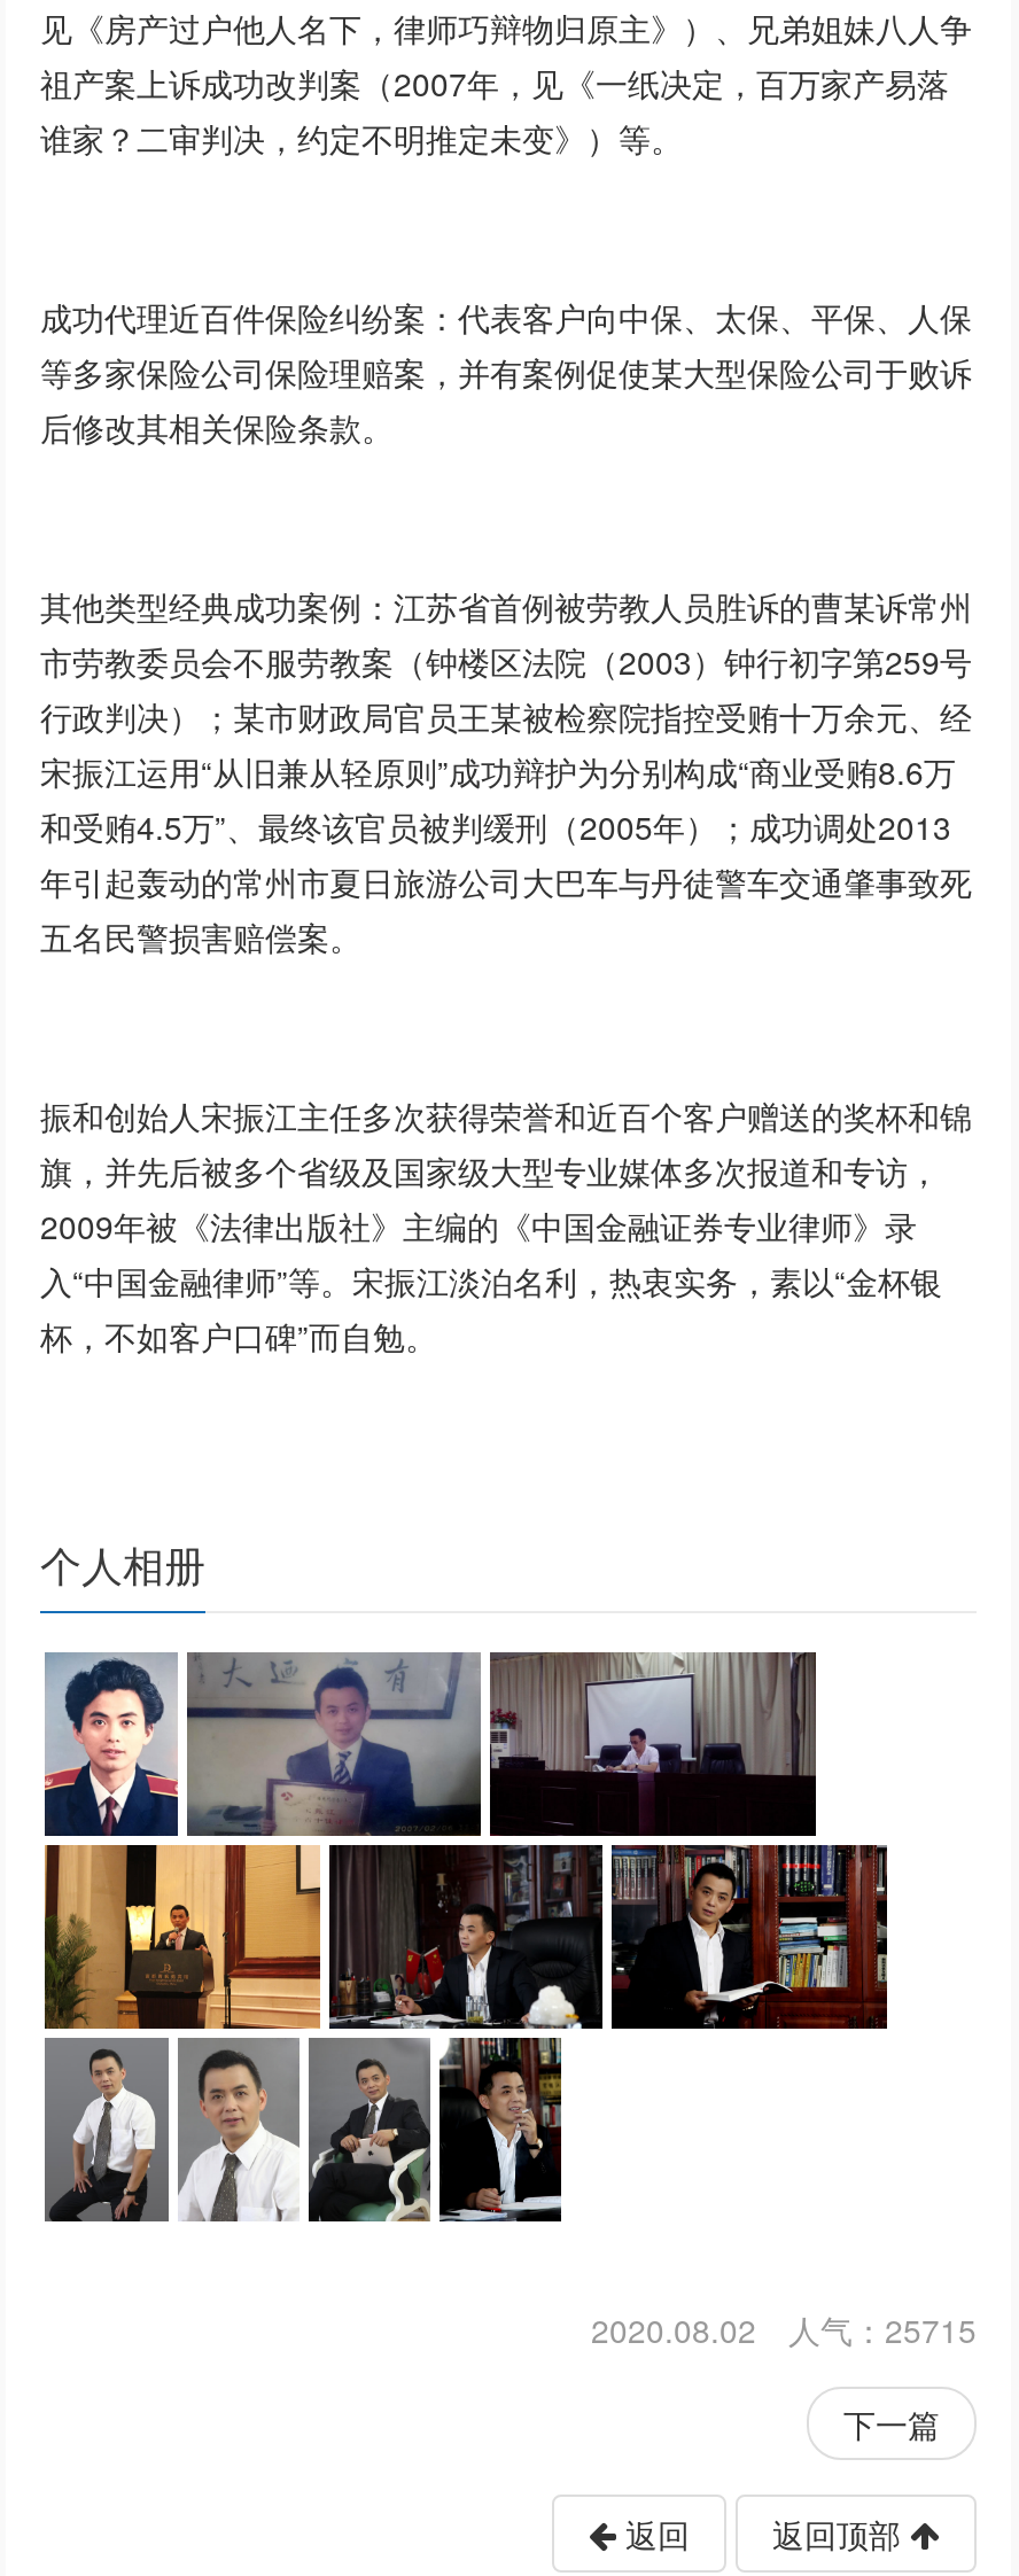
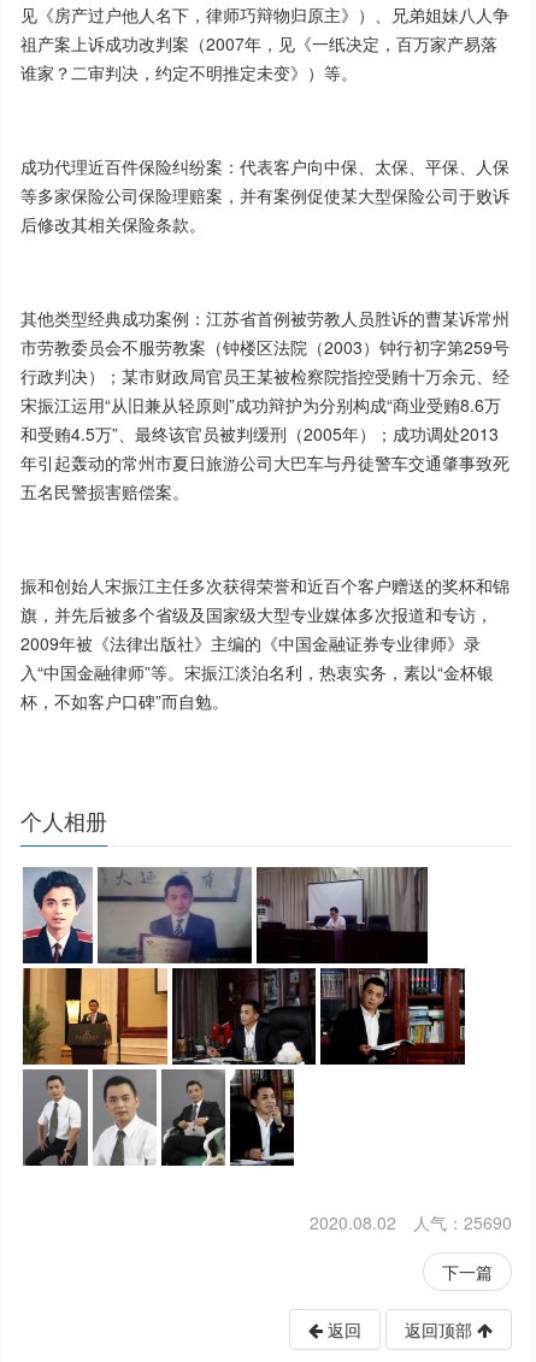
[591,2307,977,2353] 2020.08.02 人气：25715 -> [310,1211,512,1235] 2020.08.02 人气：25690

